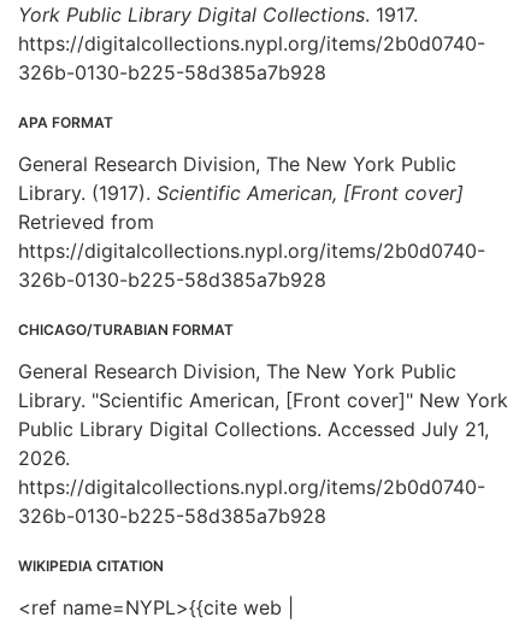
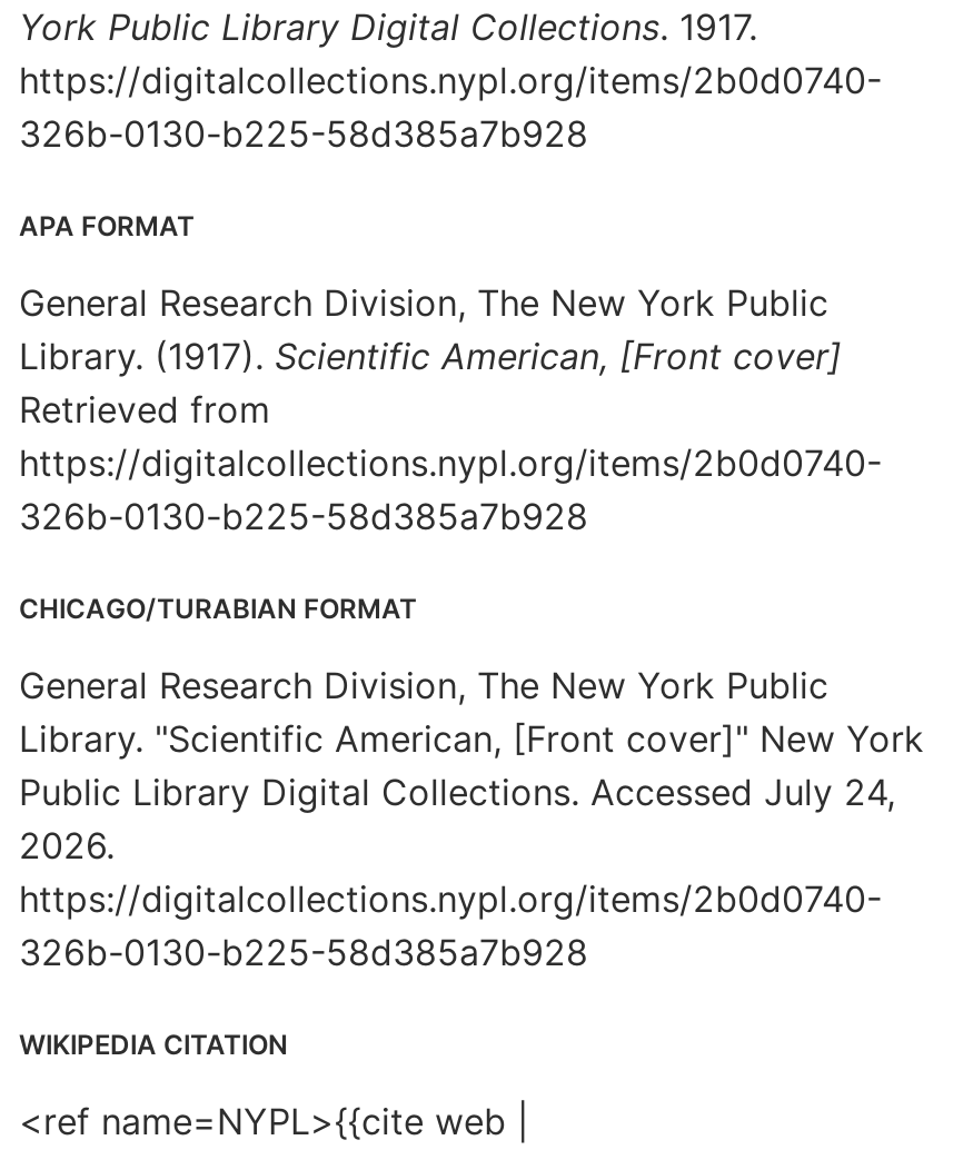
[18,417,489,441] Public Library Digital Collections. Accessed July 21, -> [19,770,895,814] Public Library Digital Collections. Accessed July 24,

